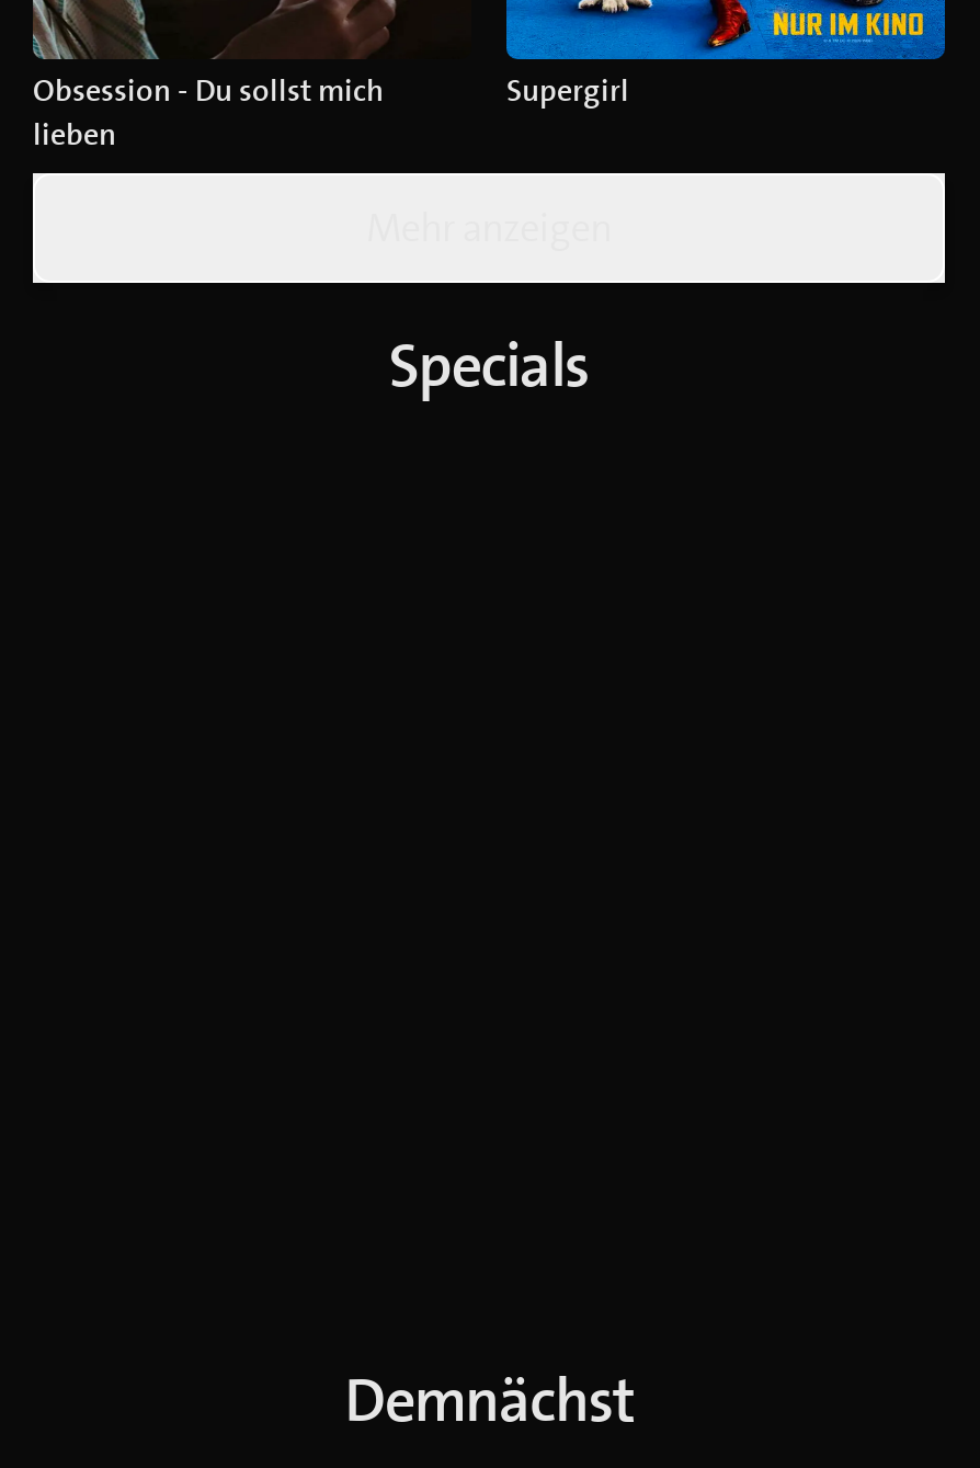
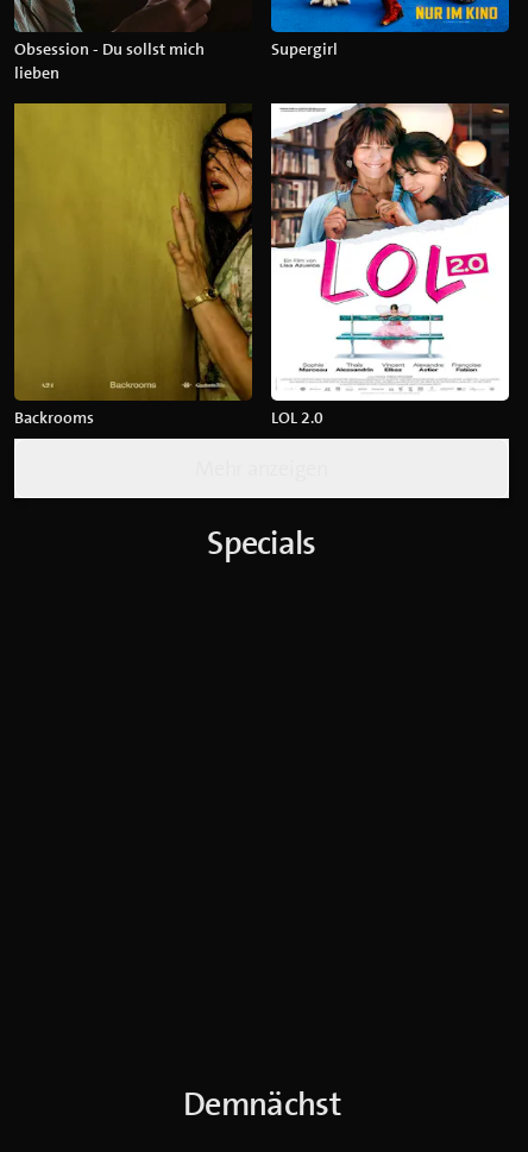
none -> [13,94,323,428] [image] | Backrooms | LOL 2.0
none -> [270,94,510,402] [image]

